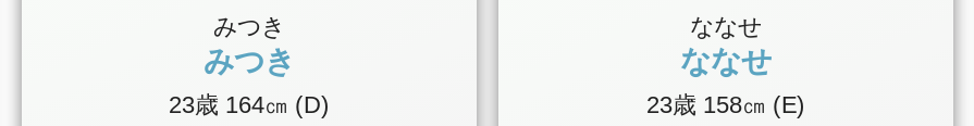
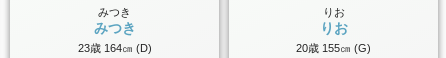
[646,13,805,117] ななせ | ななせ | 23歳 158㎝ (E) -> [296,6,371,54] りお | りお | 20歳 155㎝ (G)

